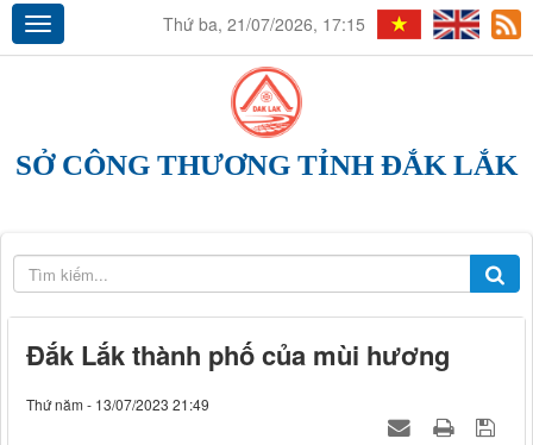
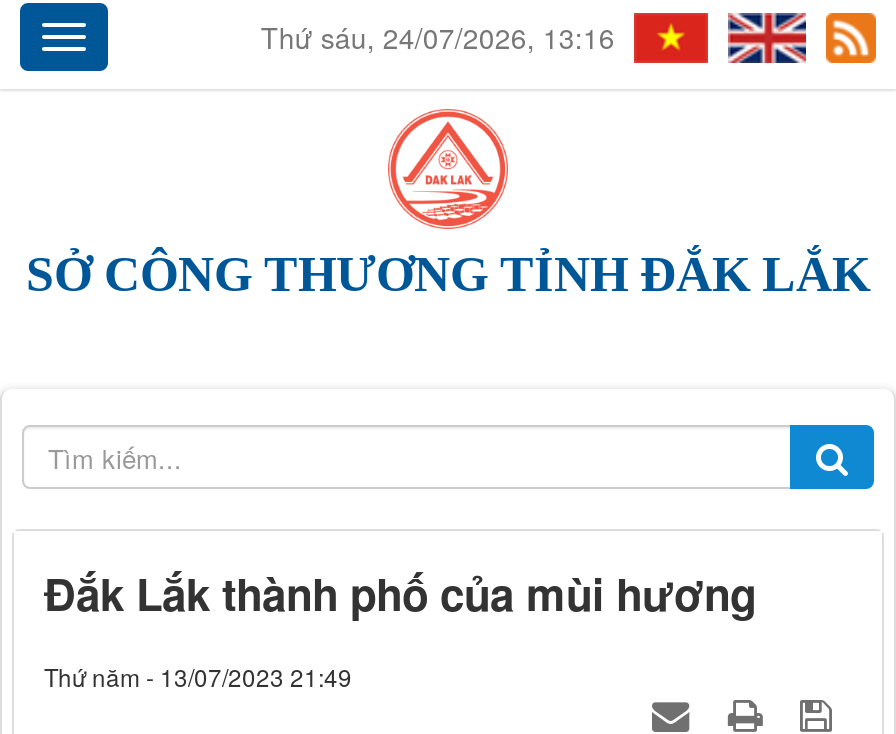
[163,12,366,36] Thứ ba, 21/07/2026, 17:15 -> [261,17,615,57] Thứ sáu, 24/07/2026, 13:16

